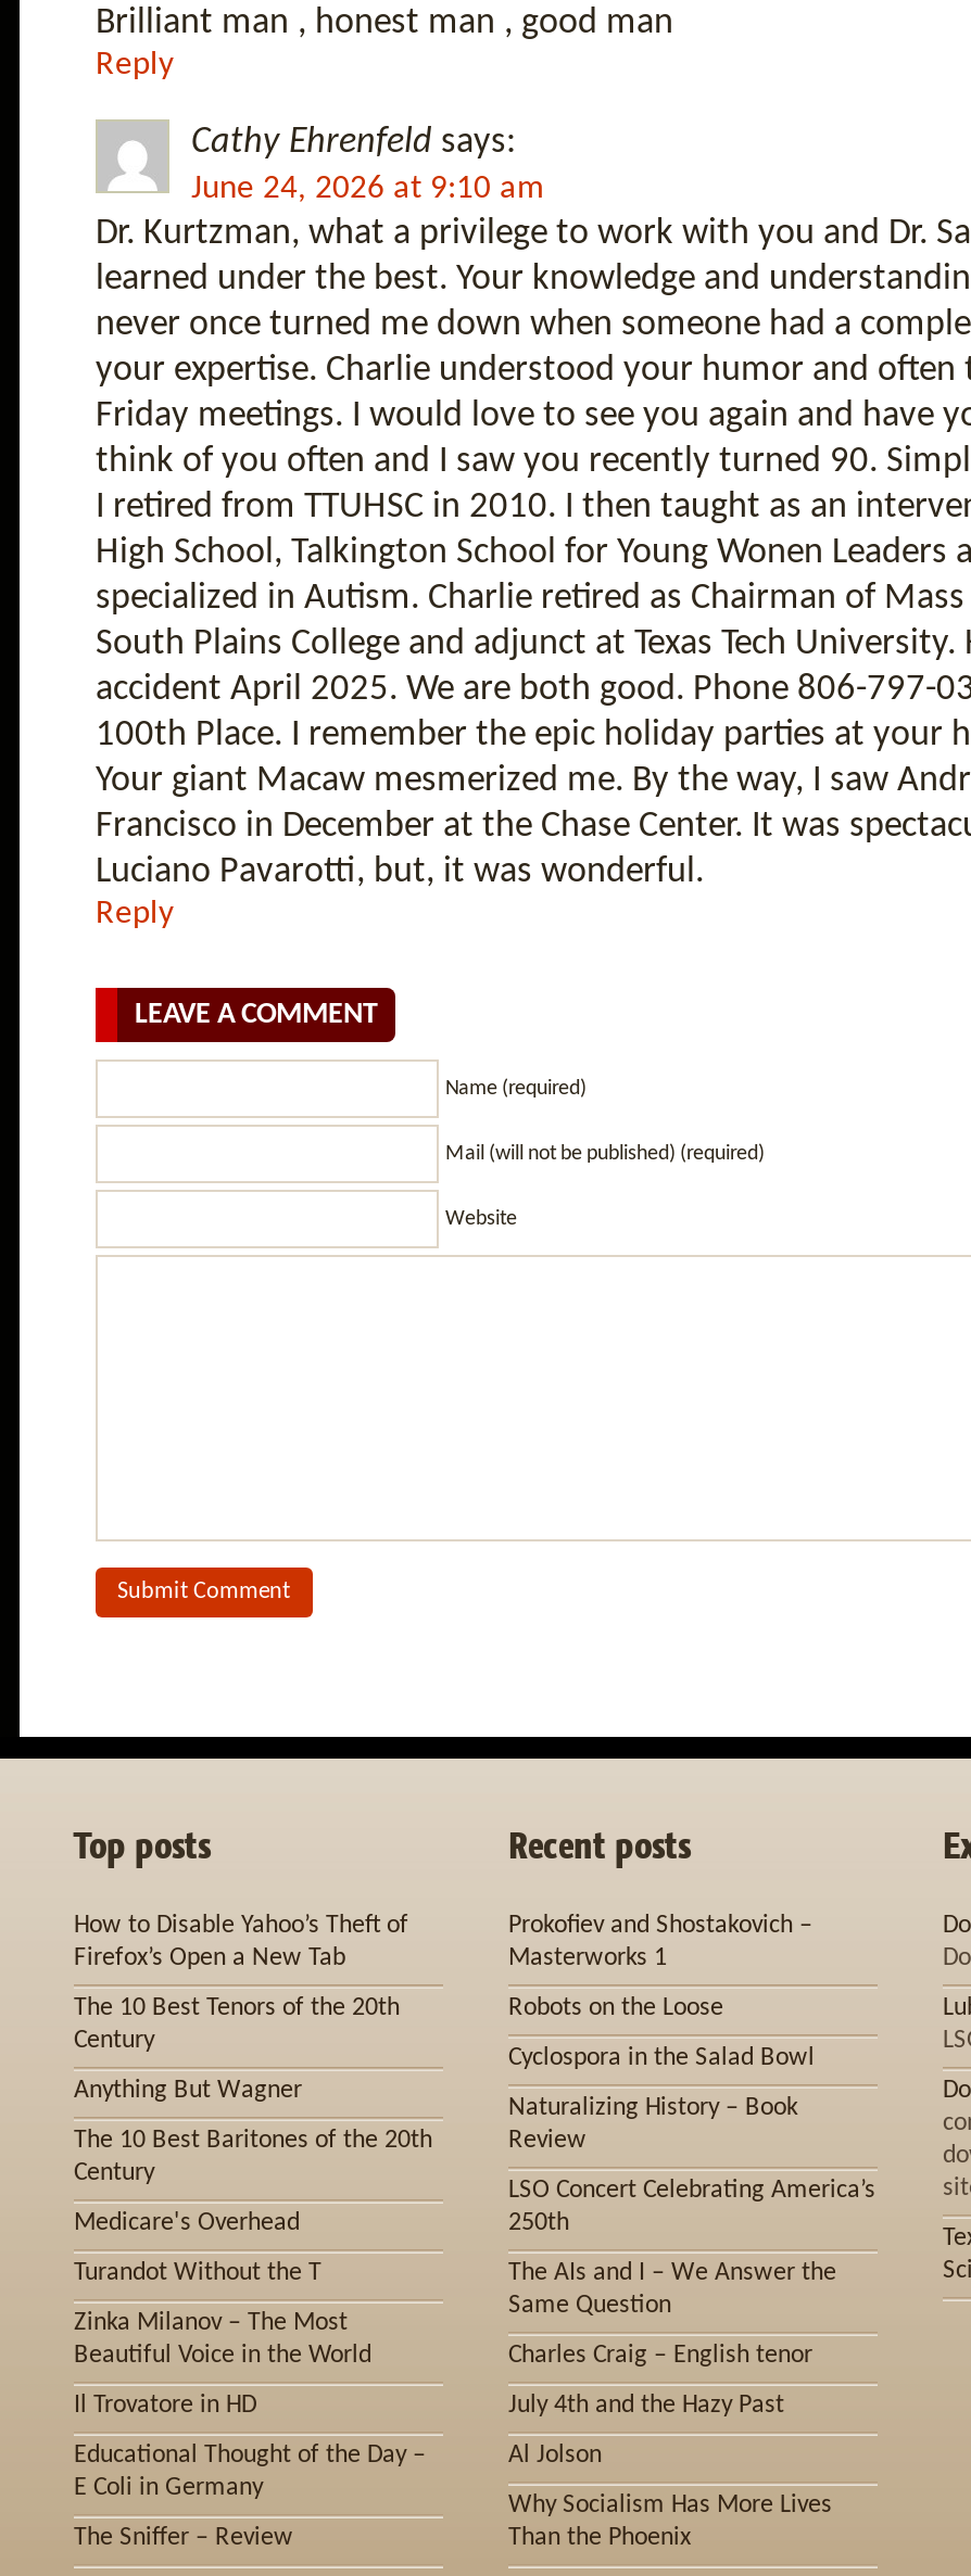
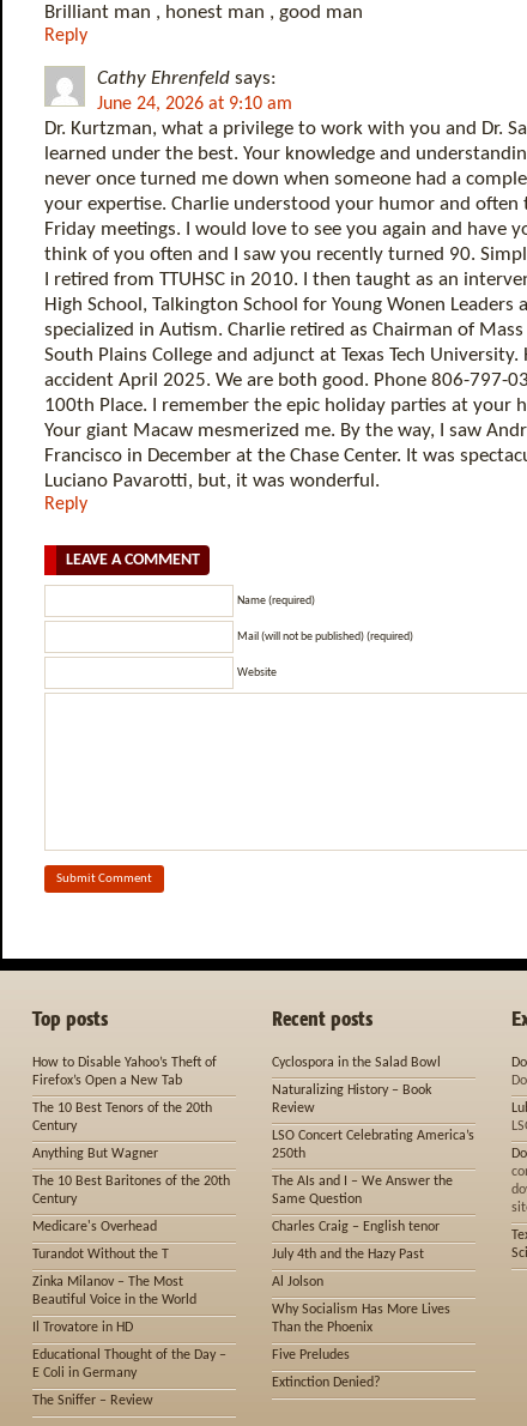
[508,1913,812,2021] Prokofiev and Shostakovich – | Masterworks 1 | Robots on the Loose -> none
moved [508,2045,875,2551] -> [272,1056,474,1335]: Cyclospora in the Salad Bowl | Naturalizing History – Book | Review | ... | Why Socialism Has More Lives | Than the Phoenix
none -> [272,1348,381,1390] Five Preludes | Extinction Denied?

